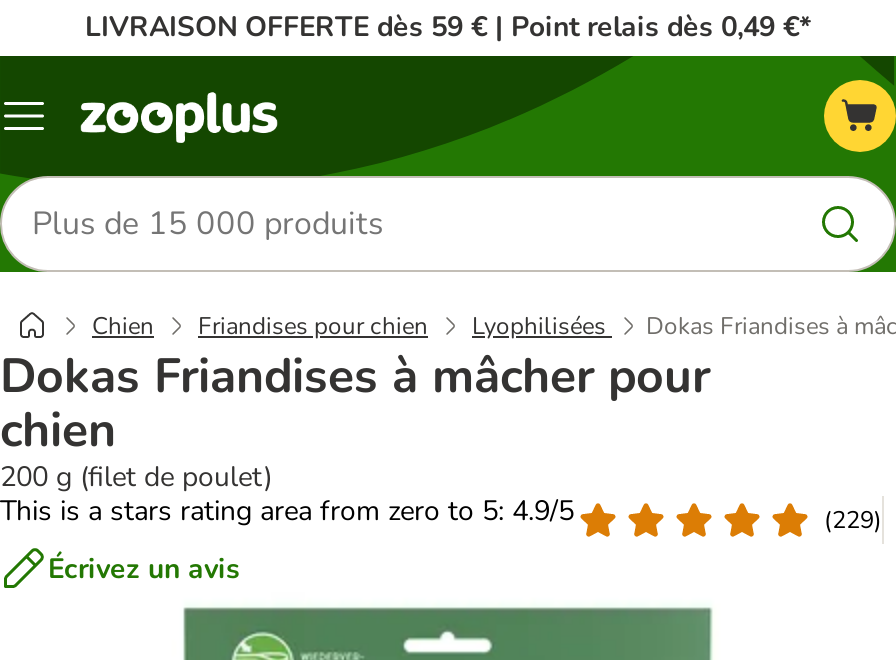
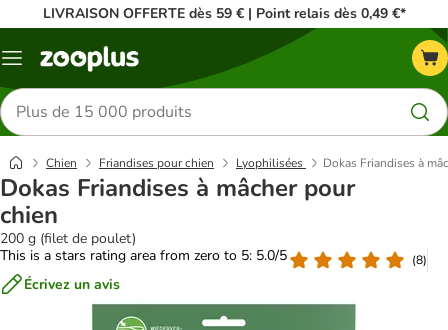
[0,492,574,530] This is a stars rating area from zero to 5: 4.9/5 -> [0,246,287,265] This is a stars rating area from zero to 5: 5.0/5
[824,503,882,535] (229) -> [412,251,427,267] (8)

